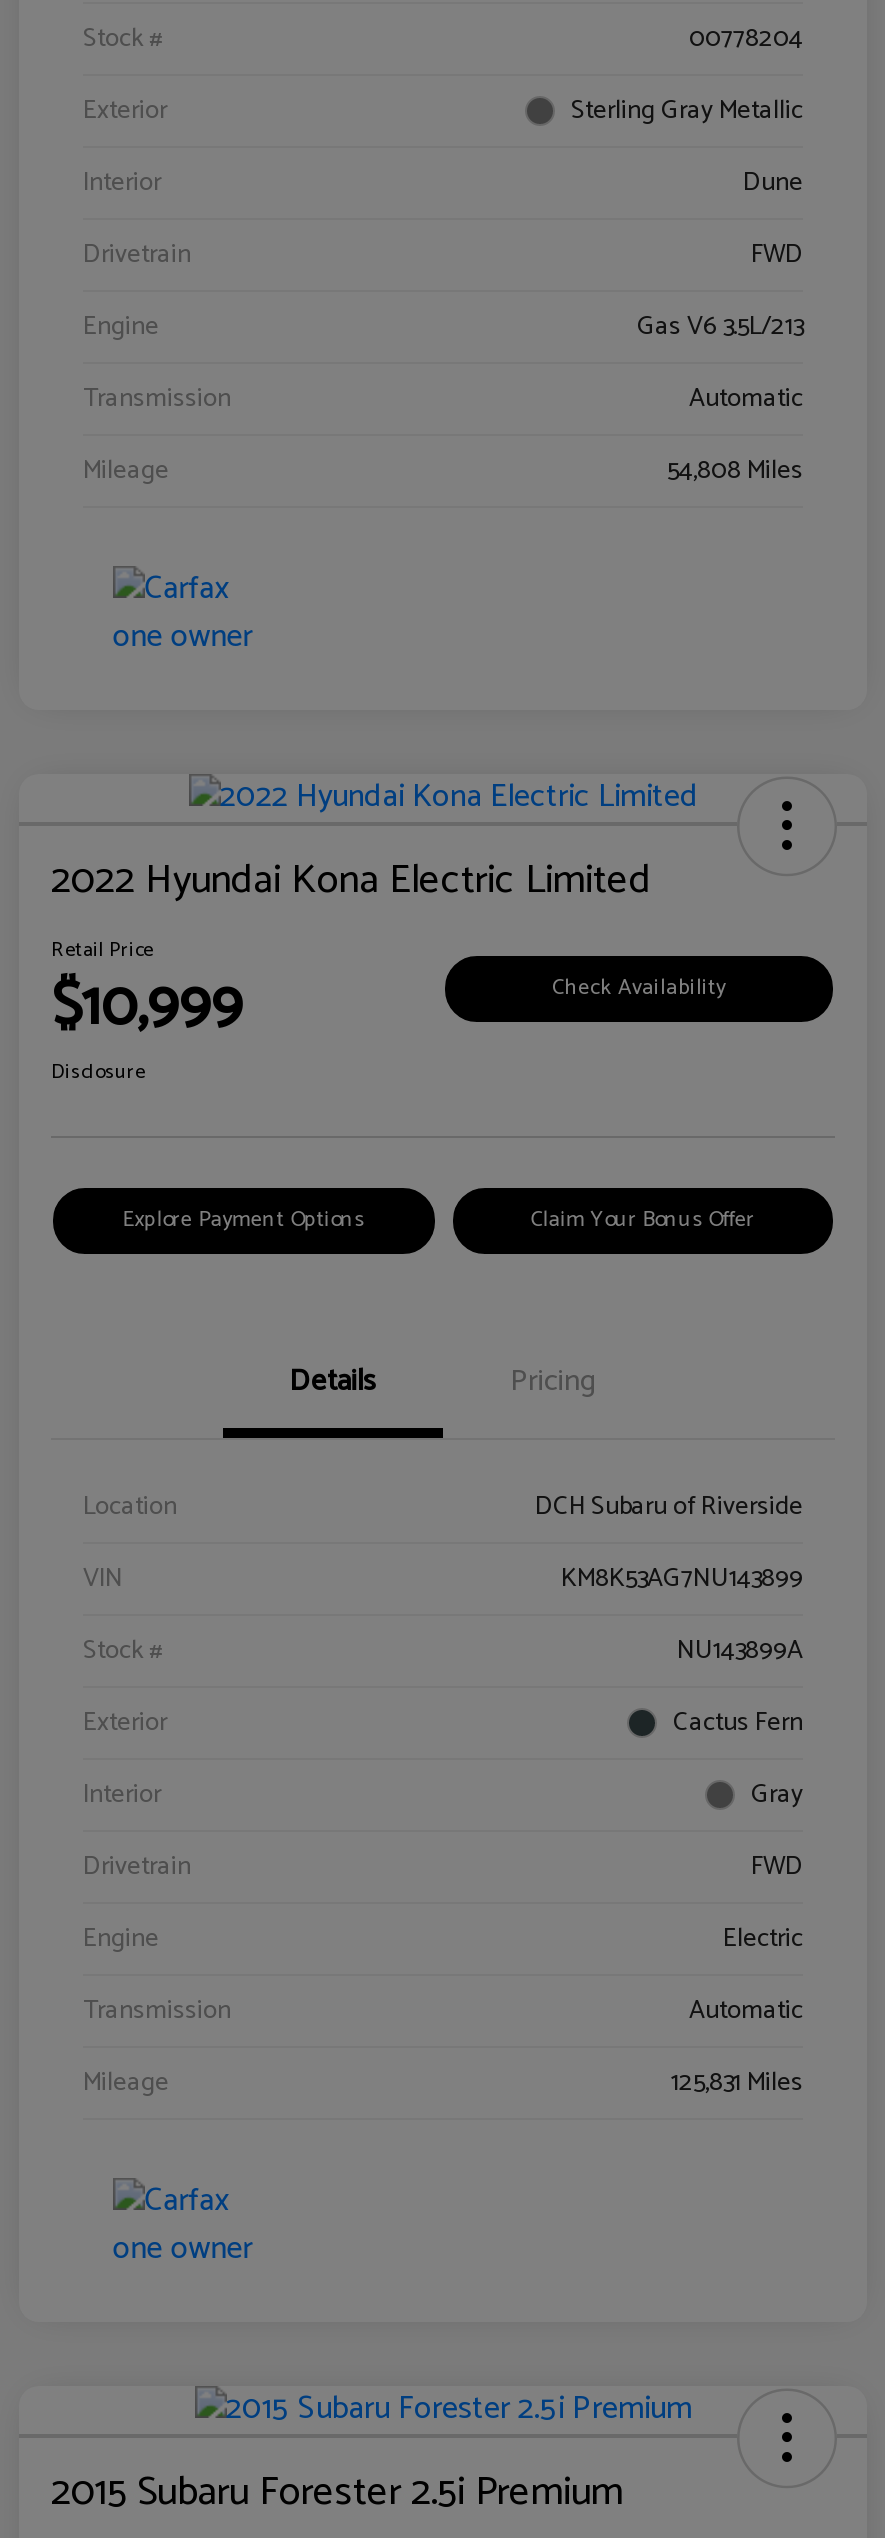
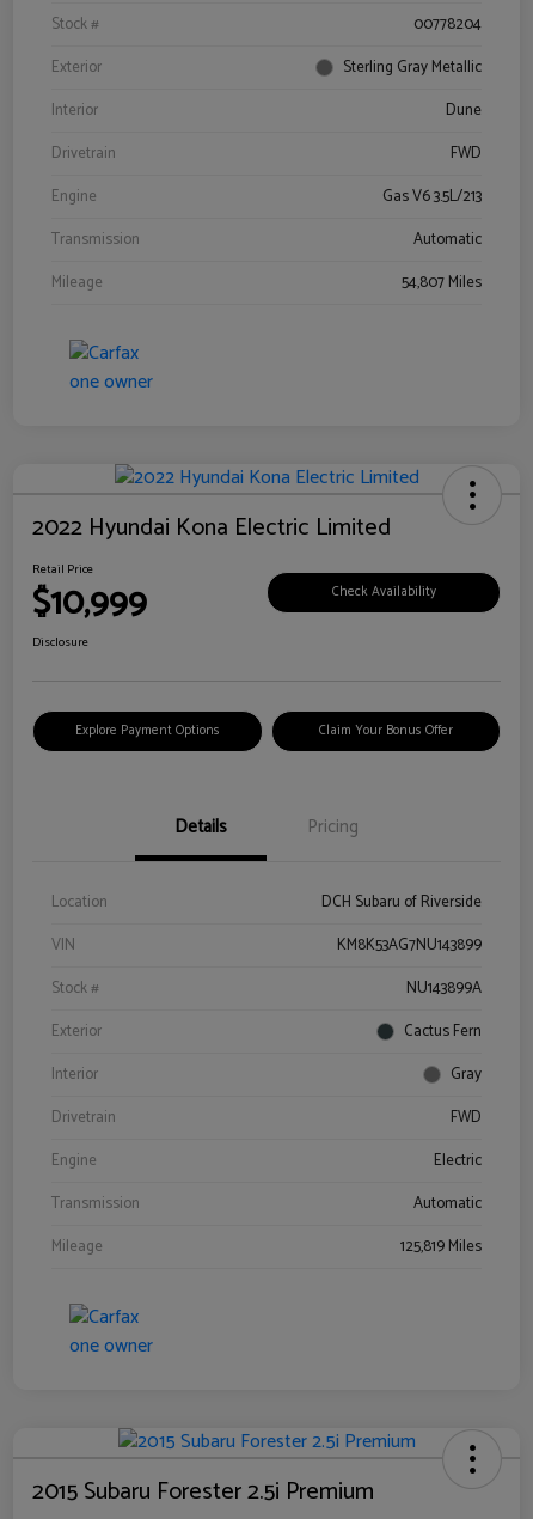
[667,450,803,492] 54,808 Miles -> [402,271,482,296] 54,807 Miles
[671,2062,803,2104] 125,831 Miles -> [400,1235,482,1260] 125,819 Miles

